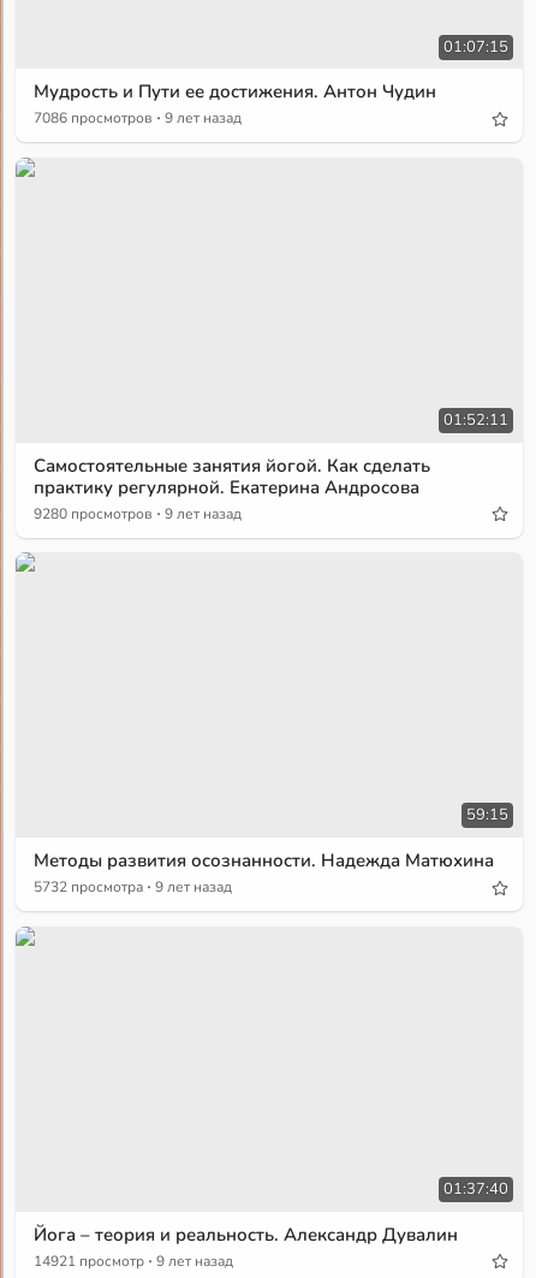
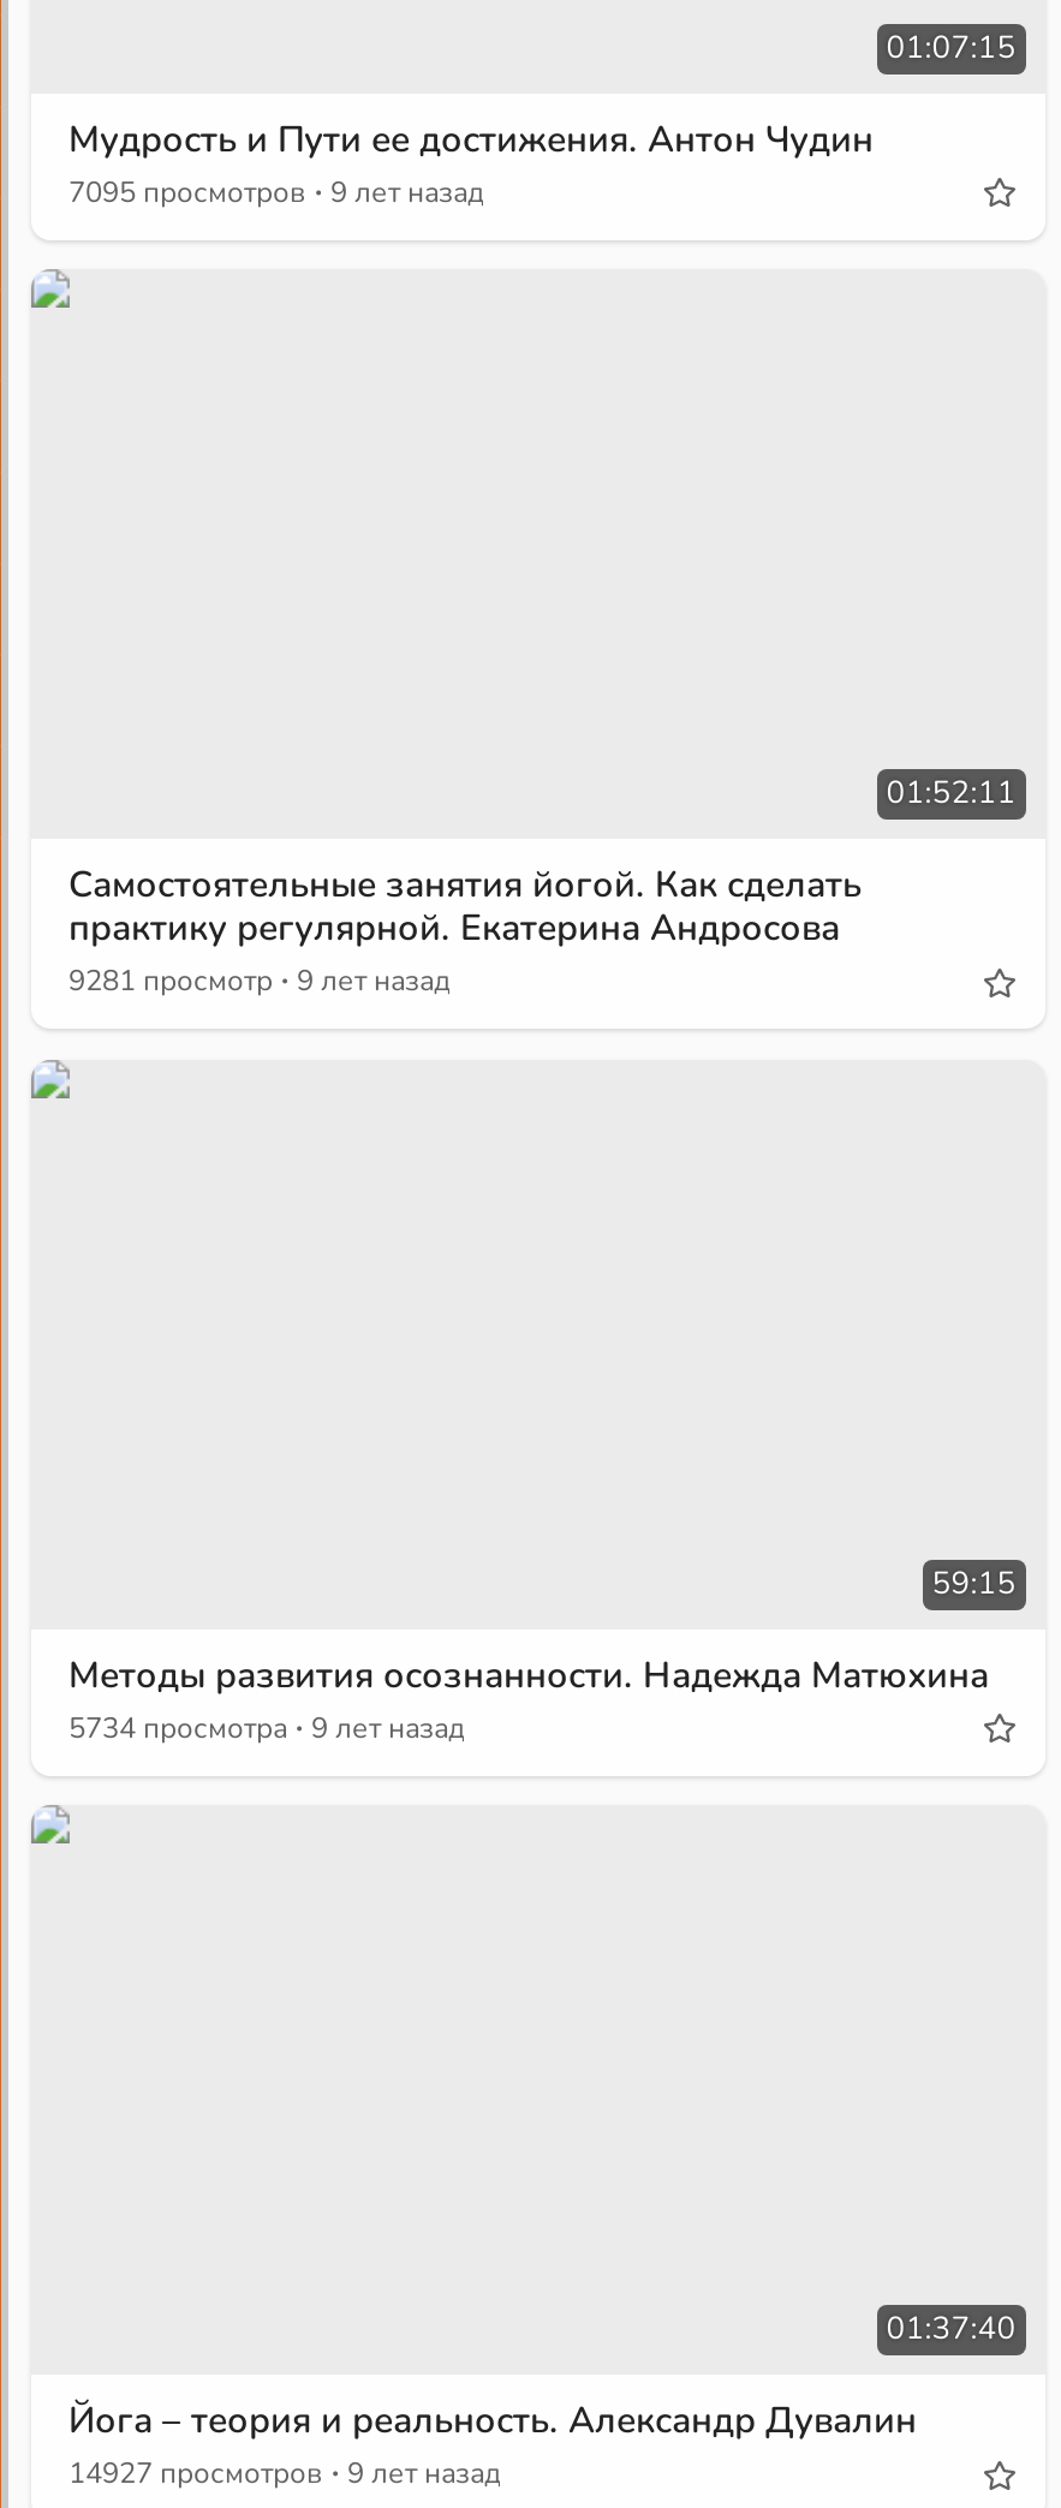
[34,103,242,132] 7086 просмотров · 9 лет назад -> [68,161,484,218] 7095 просмотров · 9 лет назад
[34,498,242,527] 9280 просмотров · 9 лет назад -> [68,950,450,1008] 9281 просмотр · 9 лет назад
[34,872,232,900] 5732 просмотра · 9 лет назад -> [68,1696,465,1754] 5734 просмотра · 9 лет назад
[34,1245,234,1274] 14921 просмотр · 9 лет назад -> [68,2443,501,2500] 14927 просмотров · 9 лет назад

